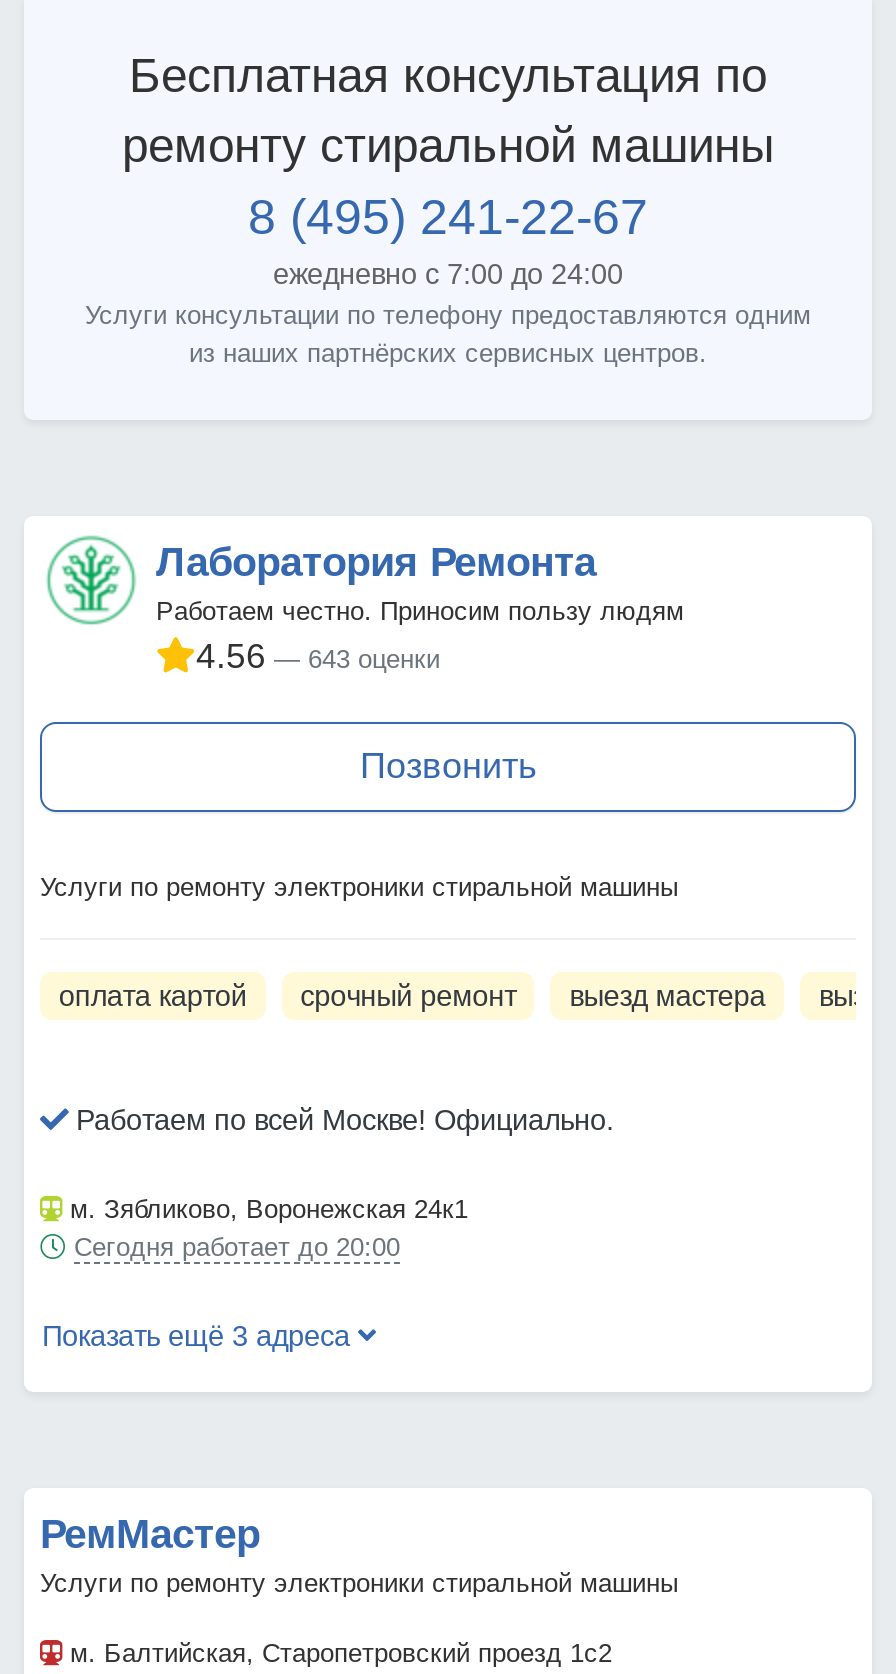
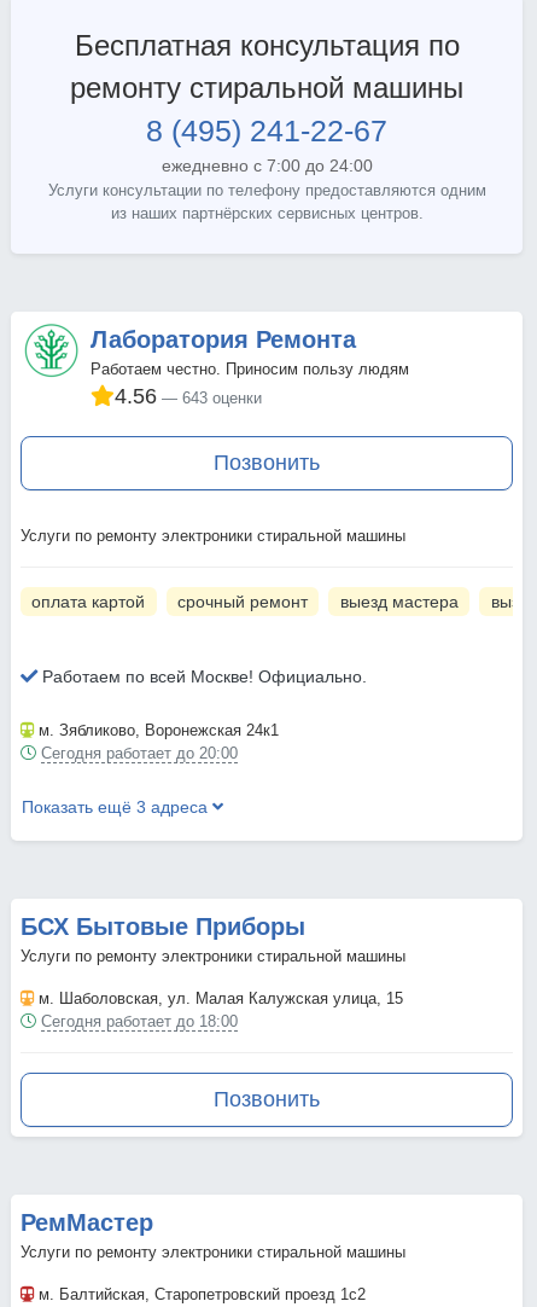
none -> [21,914,405,1112] БСХ Бытовые Приборы | Услуги по ремонту электроники стиральной машины | м. Шаболовская, ул. Малая Калужская улица, 15 | Сегодня работает до 18:00 | Позвонить

